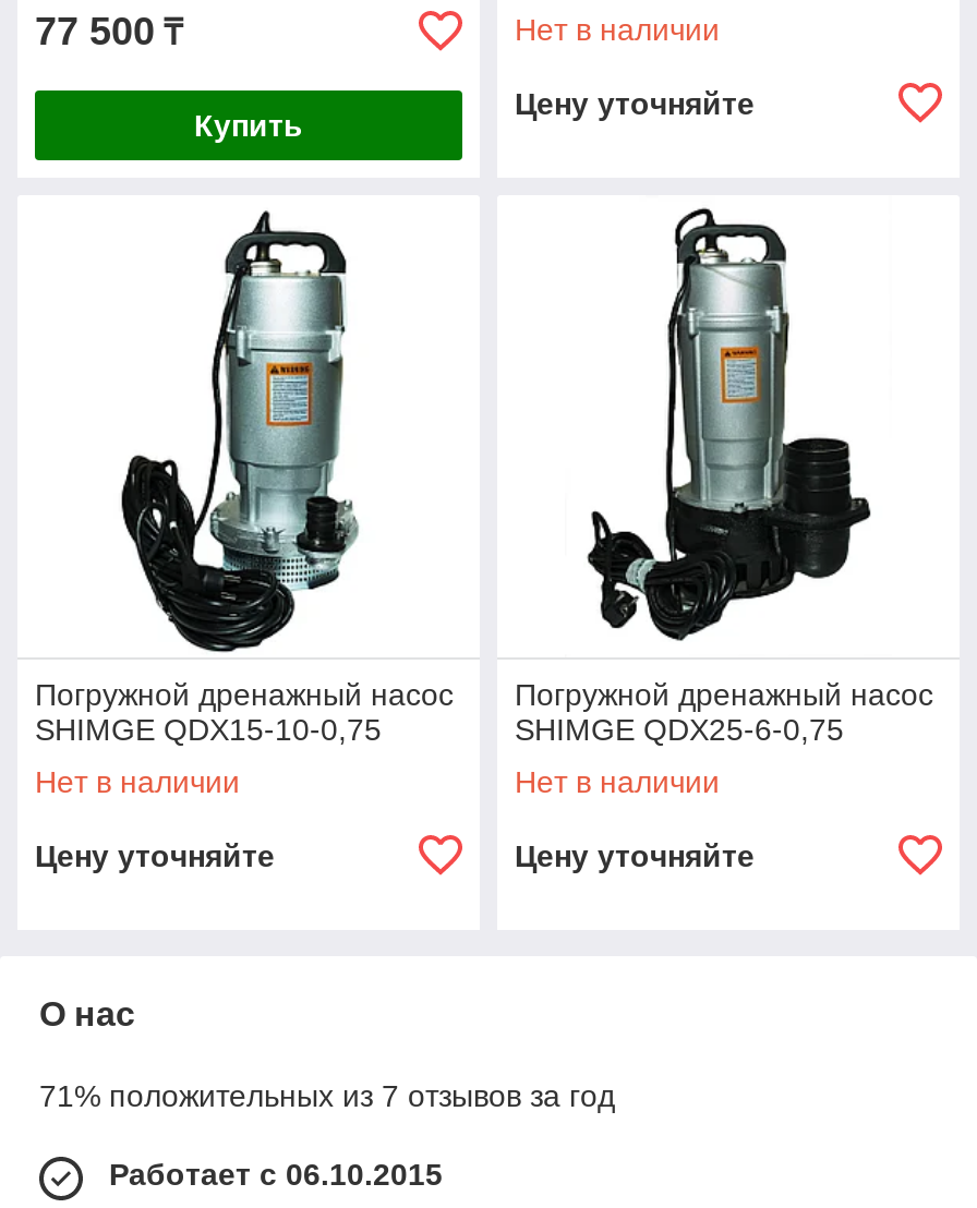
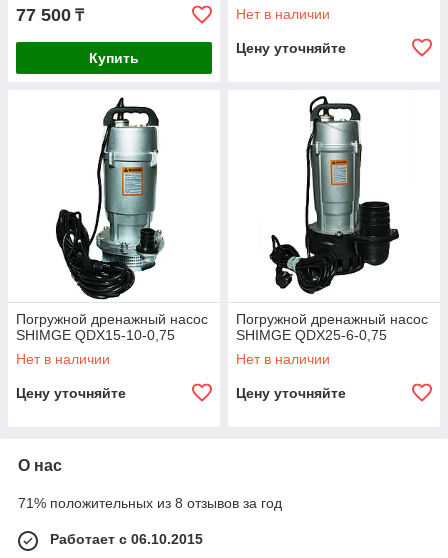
[39,1078,615,1113] 71% положительных из 7 отзывов за год -> [18,495,282,511] 71% положительных из 8 отзывов за год

